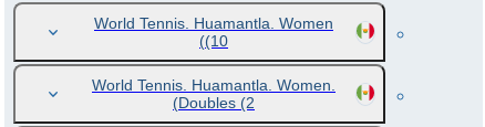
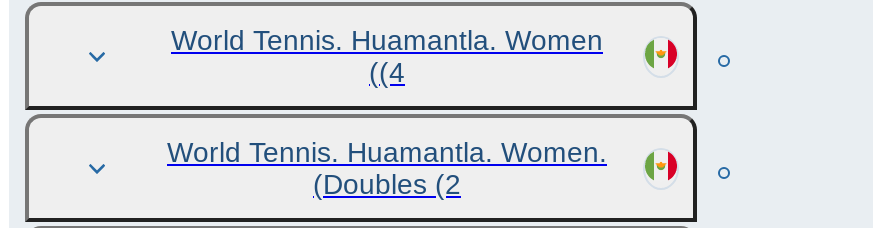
[205,32,228,50] (10) -> [379,56,405,88] (4)

